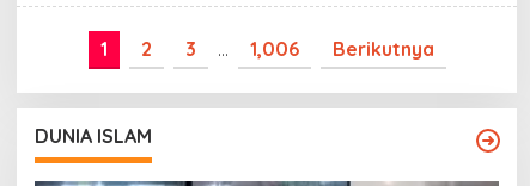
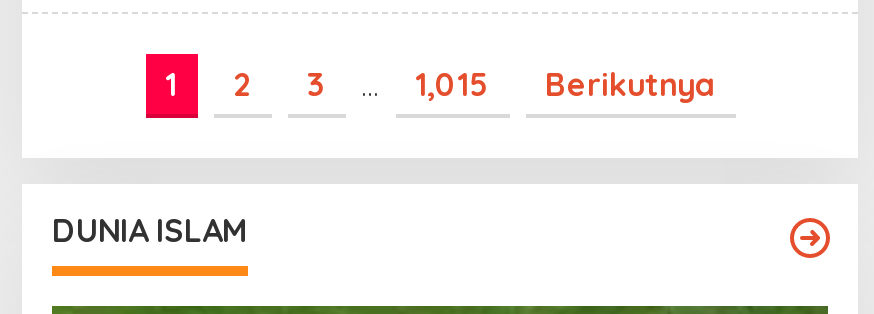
[249,37,298,61] 1,006 -> [415,64,489,104] 1,015

